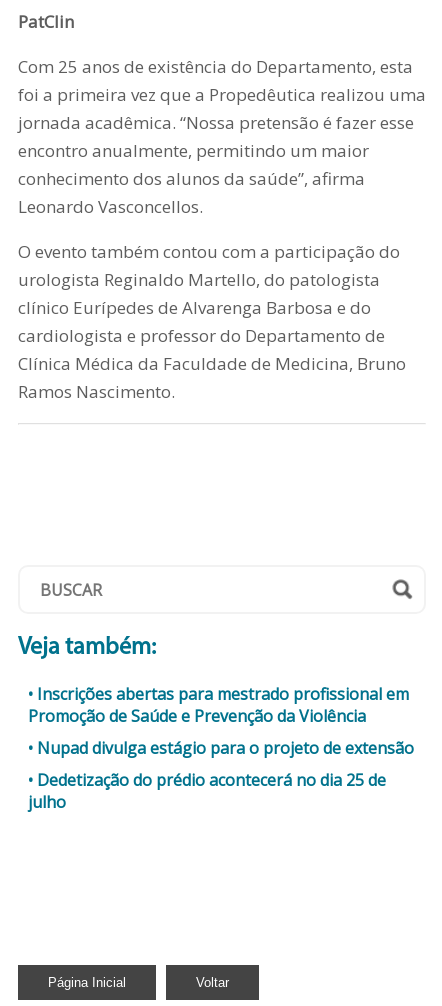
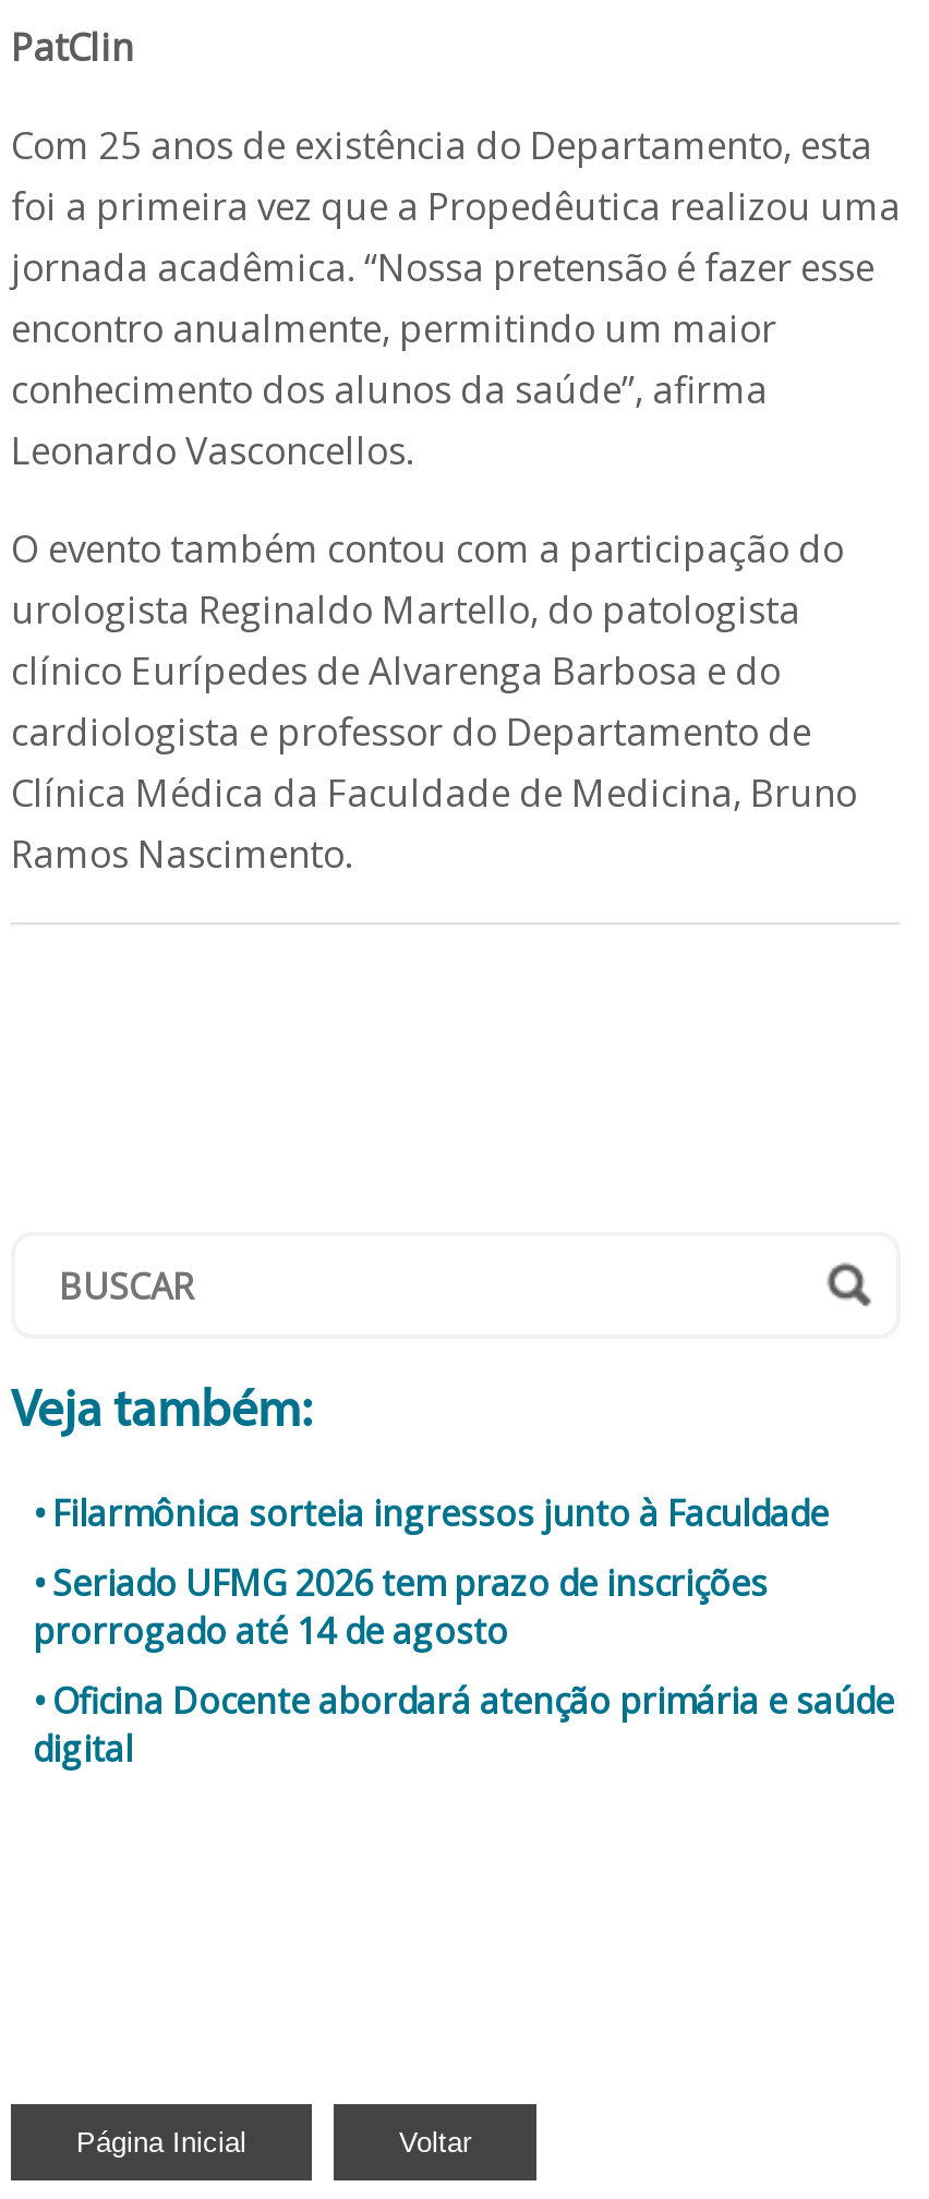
[28,683,409,727] Inscrições abertas para mestrado profissional em | Promoção de Saúde e Prevenção da Violência -> [52,1489,837,1537] Filarmônica sorteia ingressos junto à Faculdade
[37,737,418,759] Nupad divulga estágio para o projeto de extensão -> [33,1559,768,1655] Seriado UFMG 2026 tem prazo de inscrições | prorrogado até 14 de agosto
[28,769,386,813] Dedetização do prédio acontecerá no dia 25 de | julho -> [33,1677,894,1773] Oficina Docente abordará atenção primária e saúde | digital

